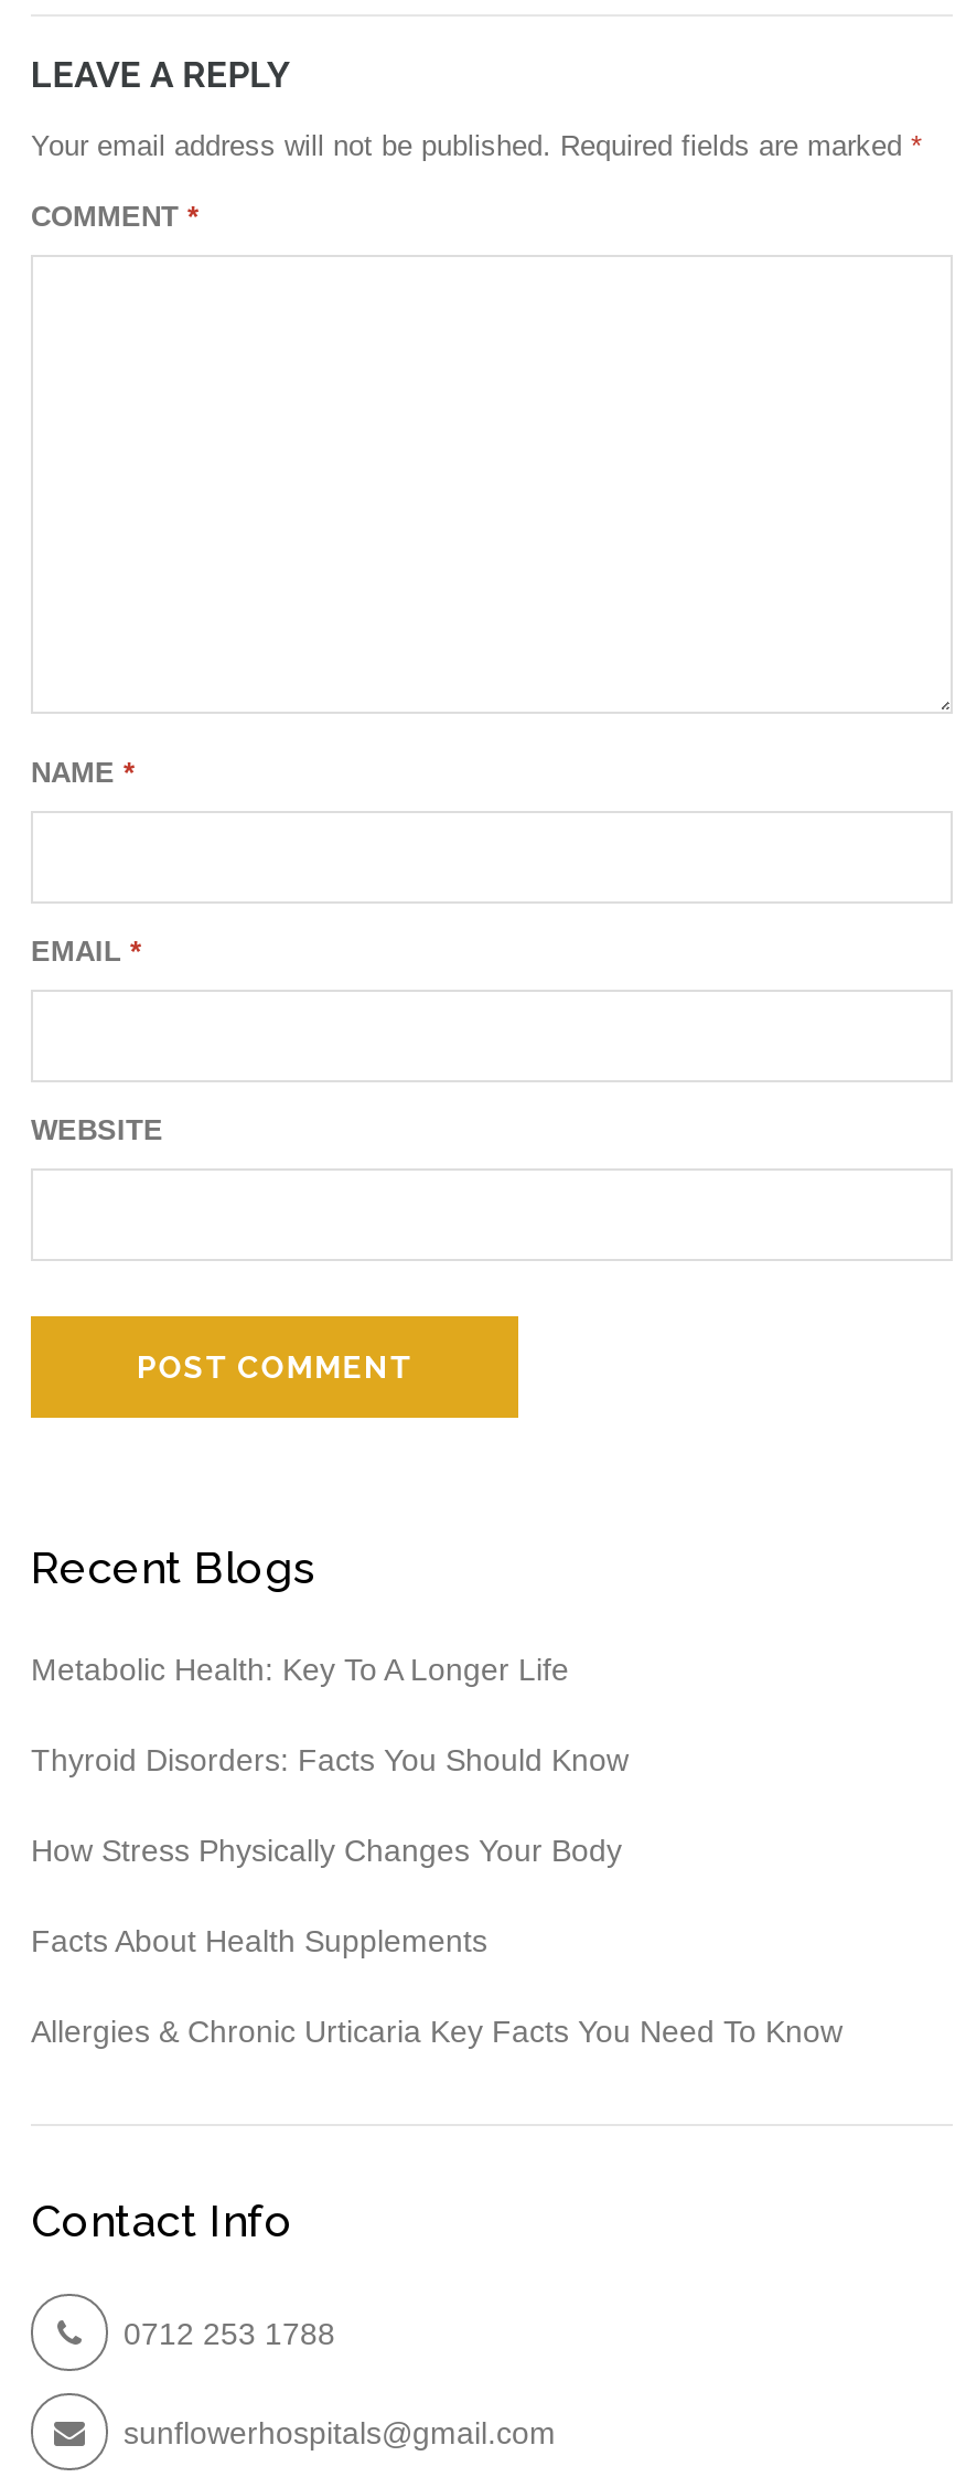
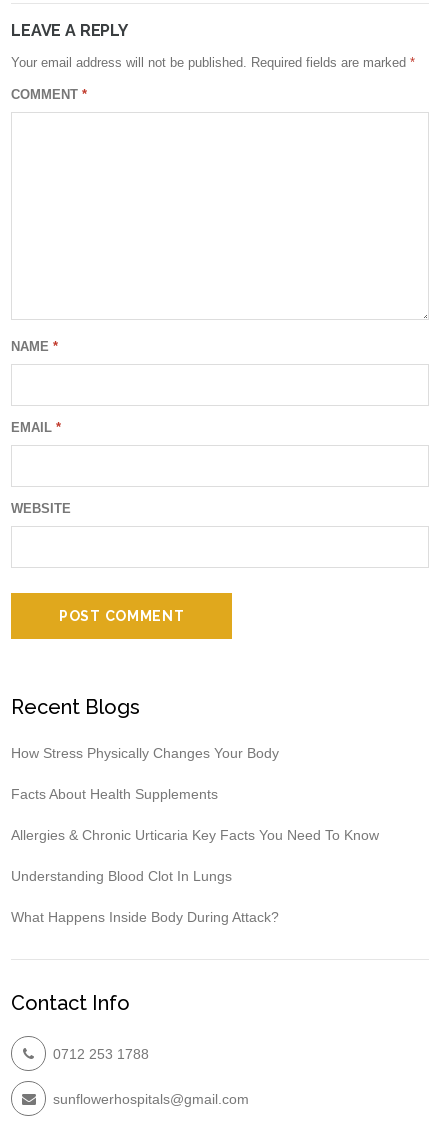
[31,1651,629,1777] Metabolic Health: Key To A Longer Life | Thyroid Disorders: Facts You Should Know -> none
moved [31,1832,842,2048] -> [11,745,379,843]: How Stress Physically Changes Your Body | Facts About Health Supplements | Allergies & Chronic Urticaria Key Facts You Need To Know
none -> [11,868,279,925] Understanding Blood Clot In Lungs | What Happens Inside Body During Attack?

